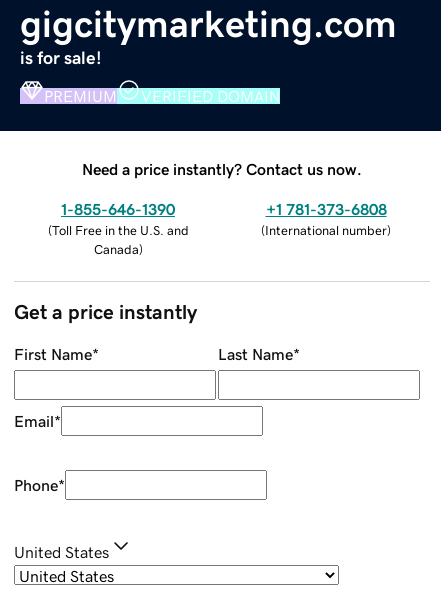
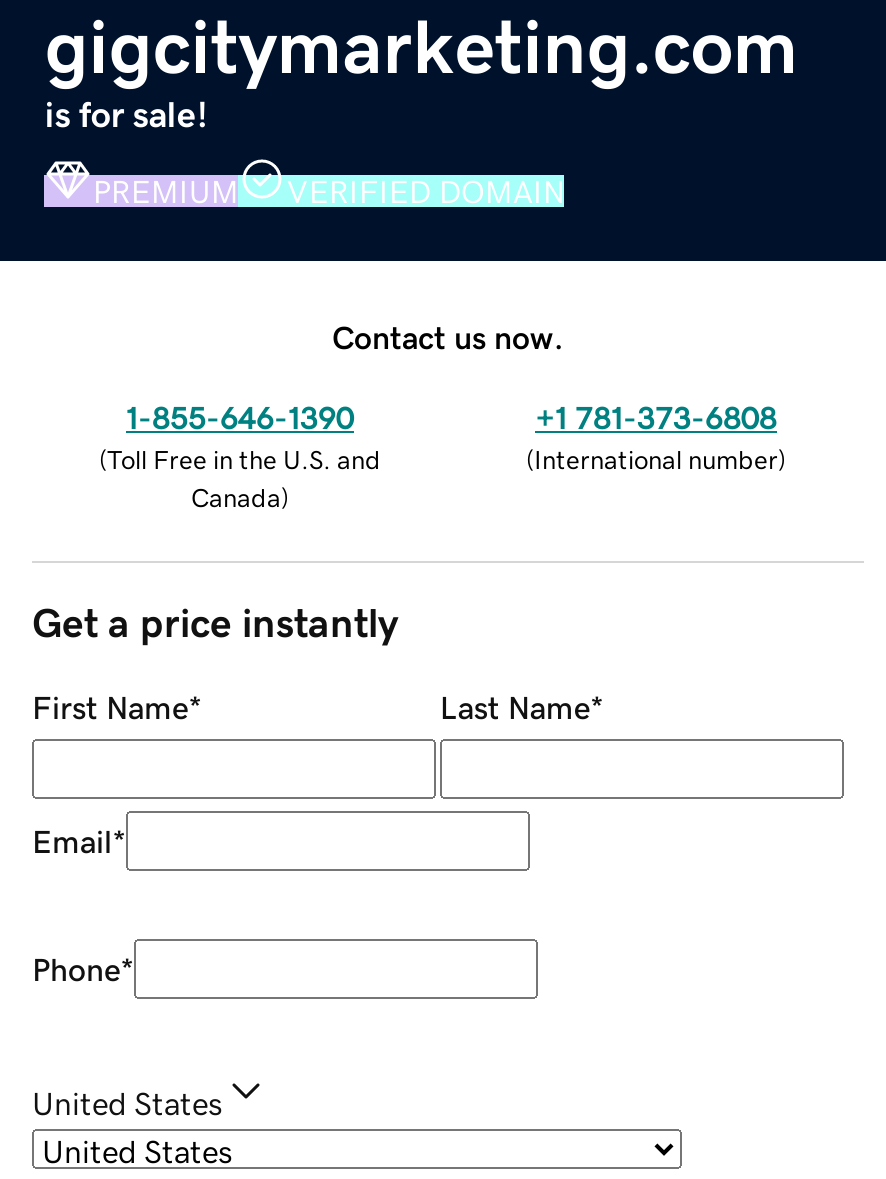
[82,161,362,177] Need a price instantly? Contact us now. -> [332,320,564,352] Contact us now.

